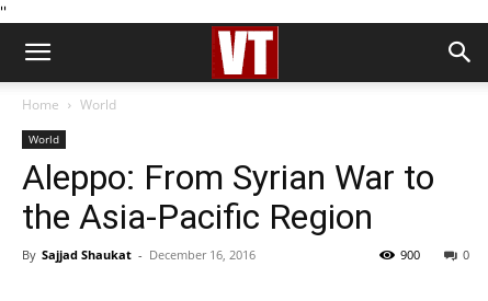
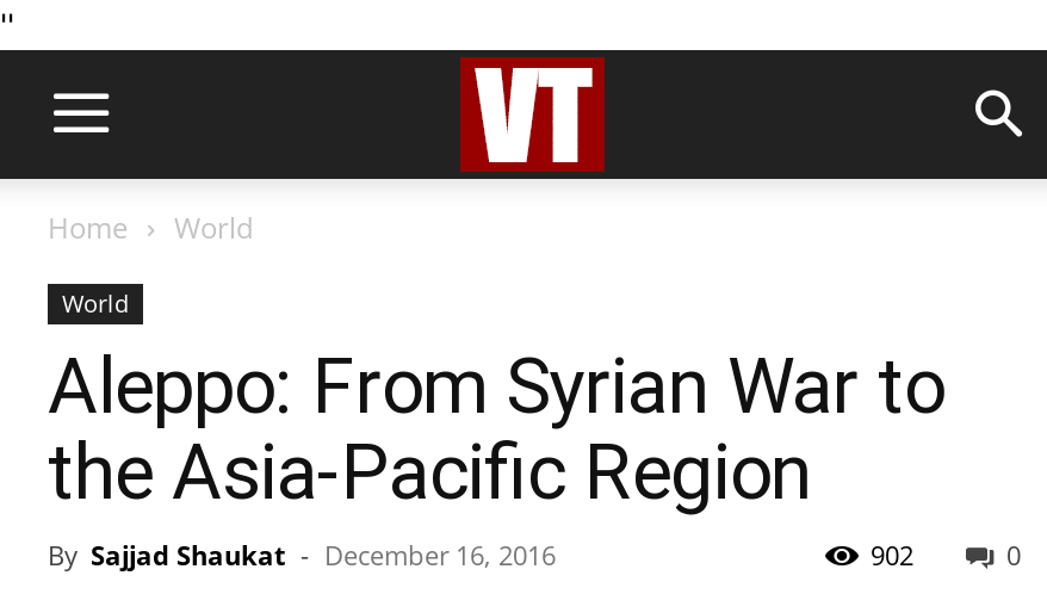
[400,246,420,263] 900 -> [871,537,913,573] 902

